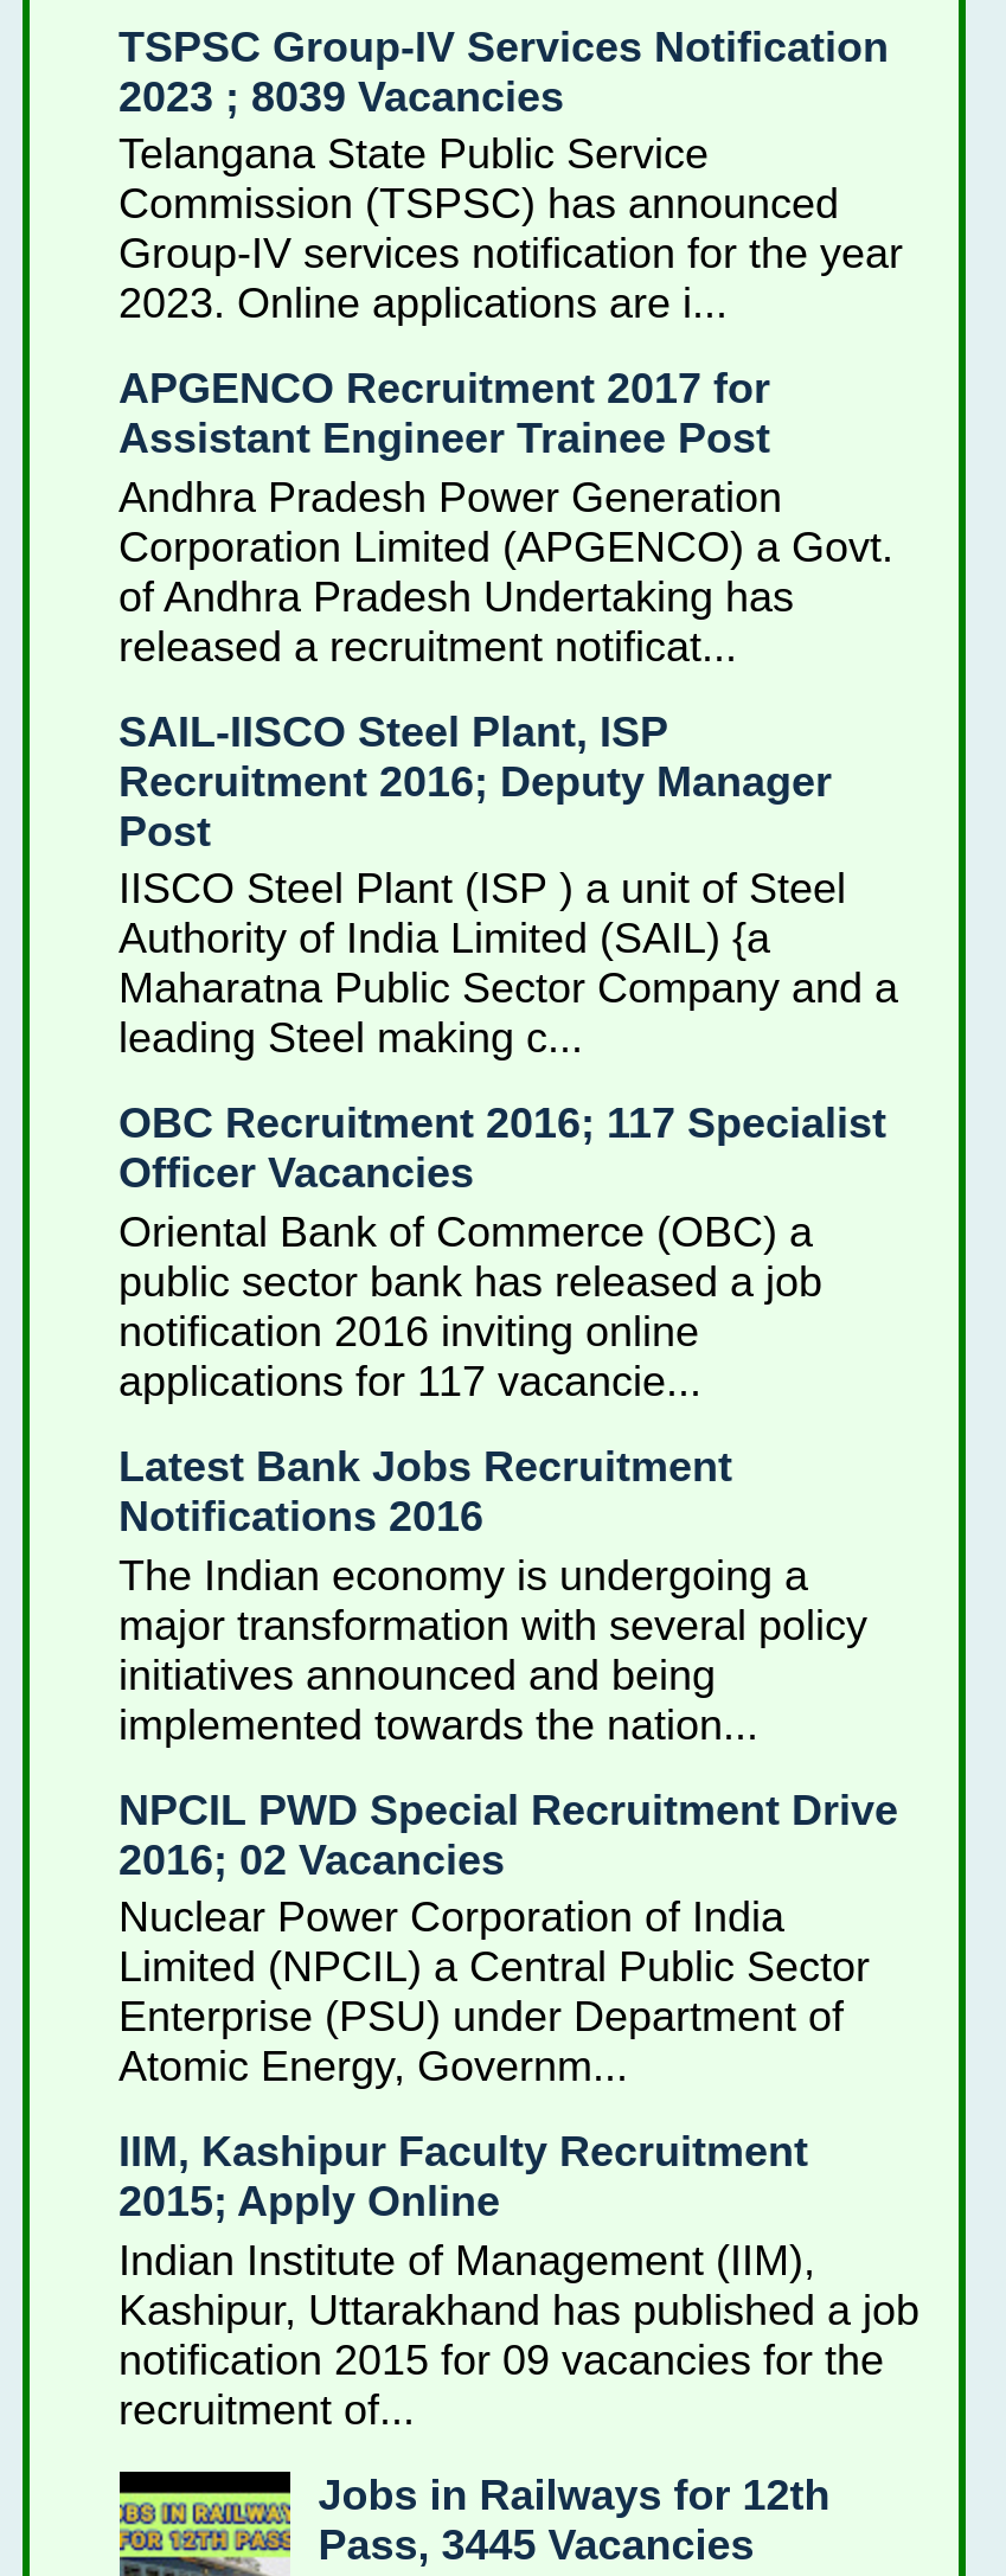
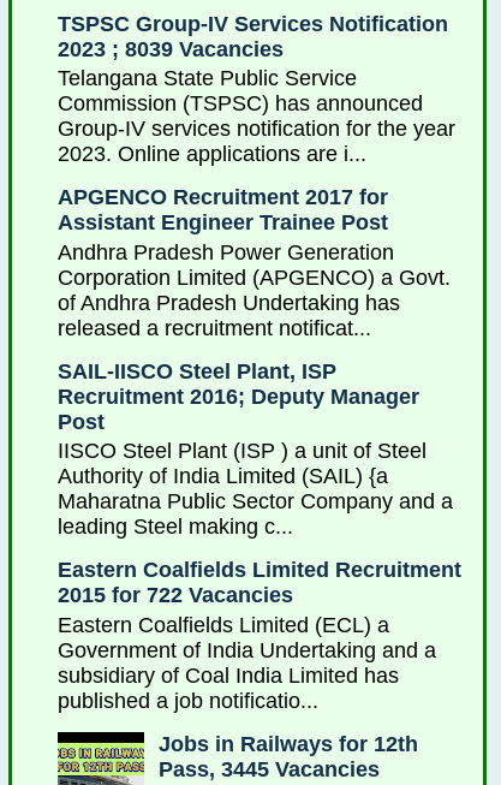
[118,1101,920,2433] OBC Recruitment 2016; 117 Specialist | Officer Vacancies | Oriental Bank of Commerce (OBC) a | public sector bank has released a job | notification 2016 inviting online | applications for 117 vacancie... | Latest Bank Jobs Recruitment | Notifications 2016 | The Indian economy is undergoing a | major transformation with several policy | initiatives announced and being | implemented towards the nation... | NPCIL PWD Special Recruitment Drive | 2016; 02 Vacancies | Nuclear Power Corporation of India | Limited (NPCIL) a Central Public Sector | Enterprise (PSU) under Department of | Atomic Energy, Governm... | IIM, Kashipur Faculty Recruitment | 2015; Apply Online | Indian Institute of Management (IIM), | Kashipur, Uttarakhand has published a job | notification 2015 for 09 vacancies for the | recruitment of... -> [57,558,461,713] Eastern Coalfields Limited Recruitment | 2015 for 722 Vacancies | Eastern Coalfields Limited (ECL) a | Government of India Undertaking and a | subsidiary of Coal India Limited has | published a job notificatio...

